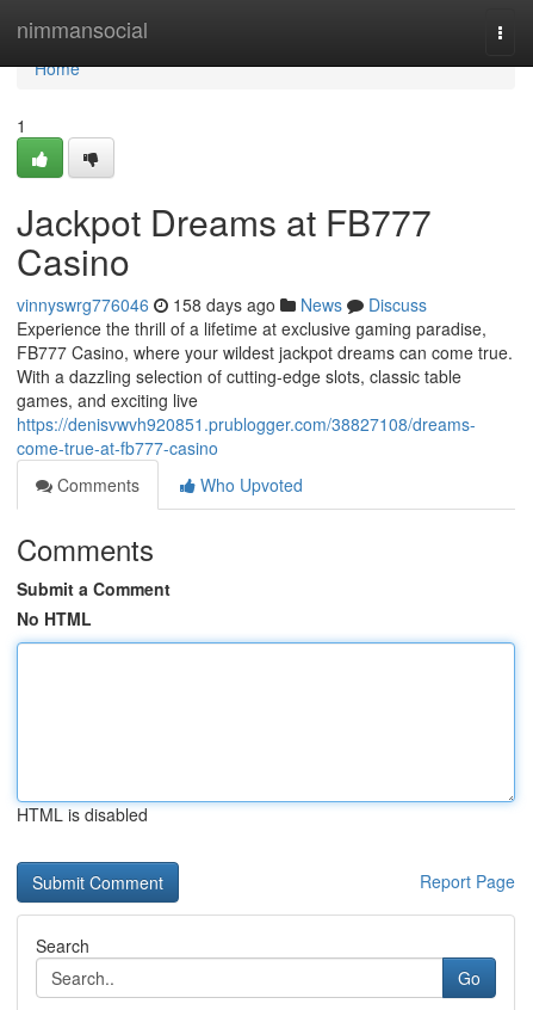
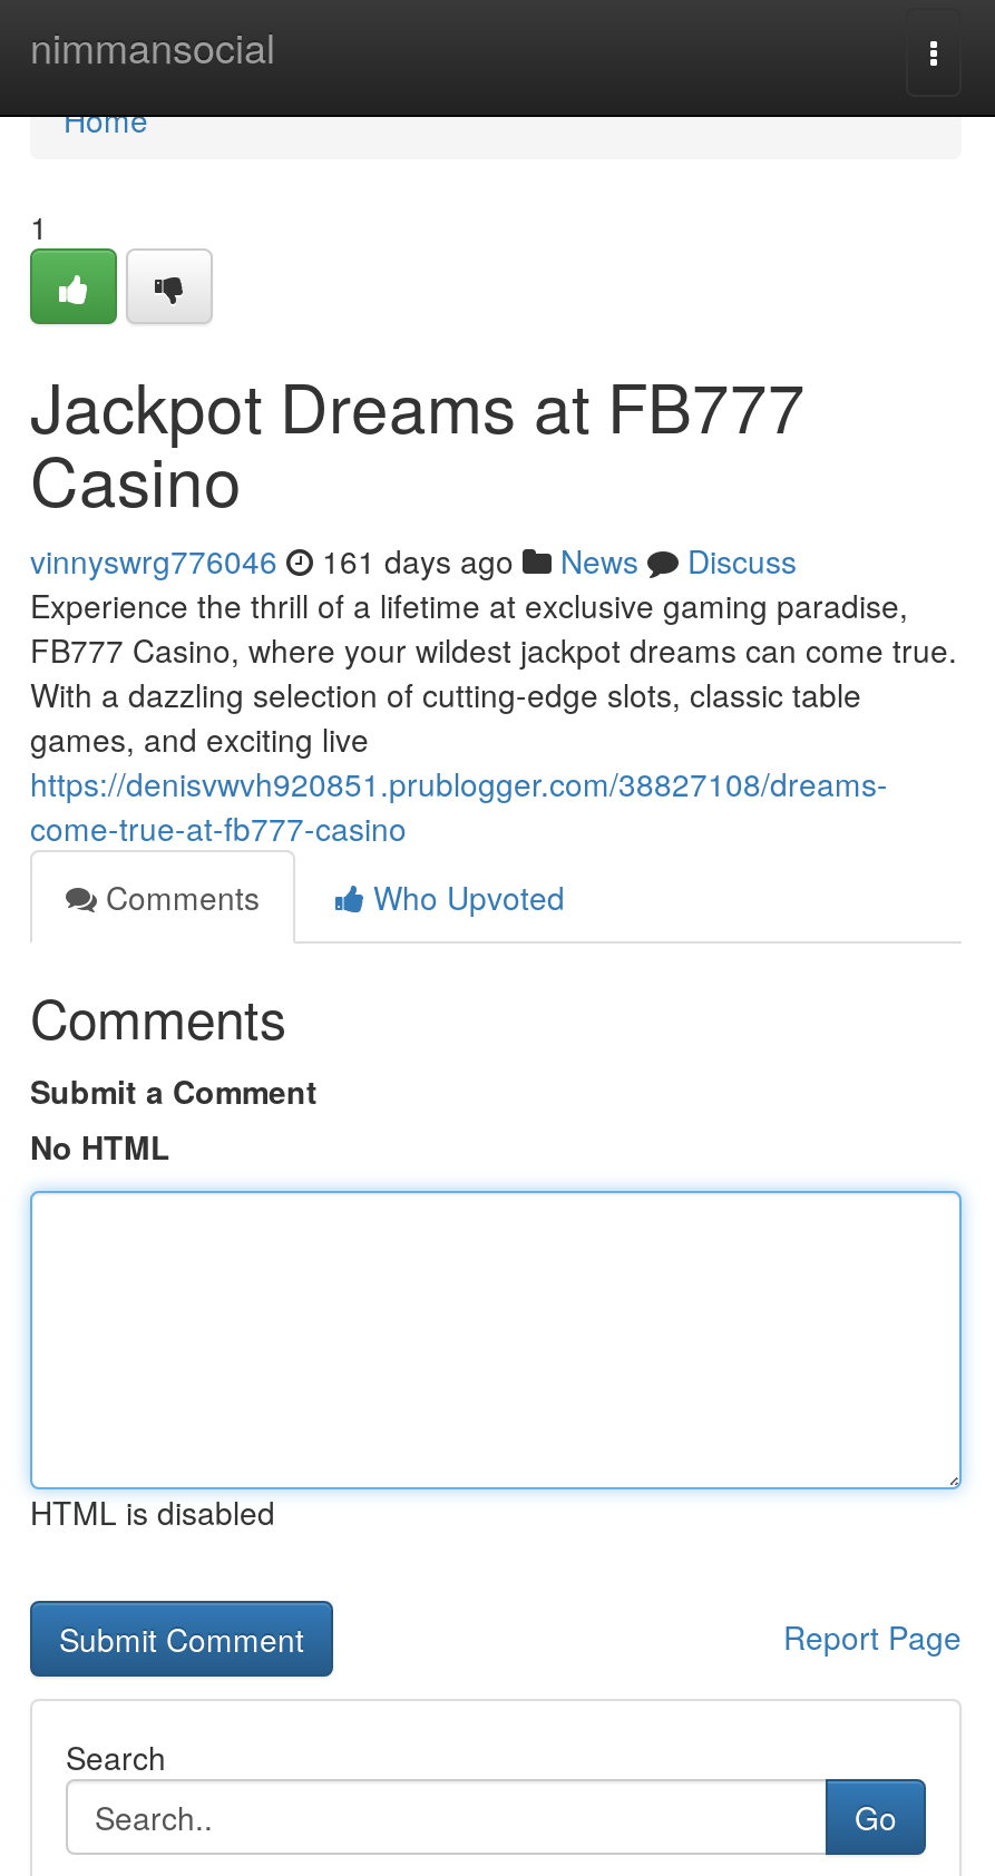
[17,292,427,316] vinnyswrg776046 158 days ago News Discuss -> [30,538,797,583] vinnyswrg776046 161 days ago News Discuss

